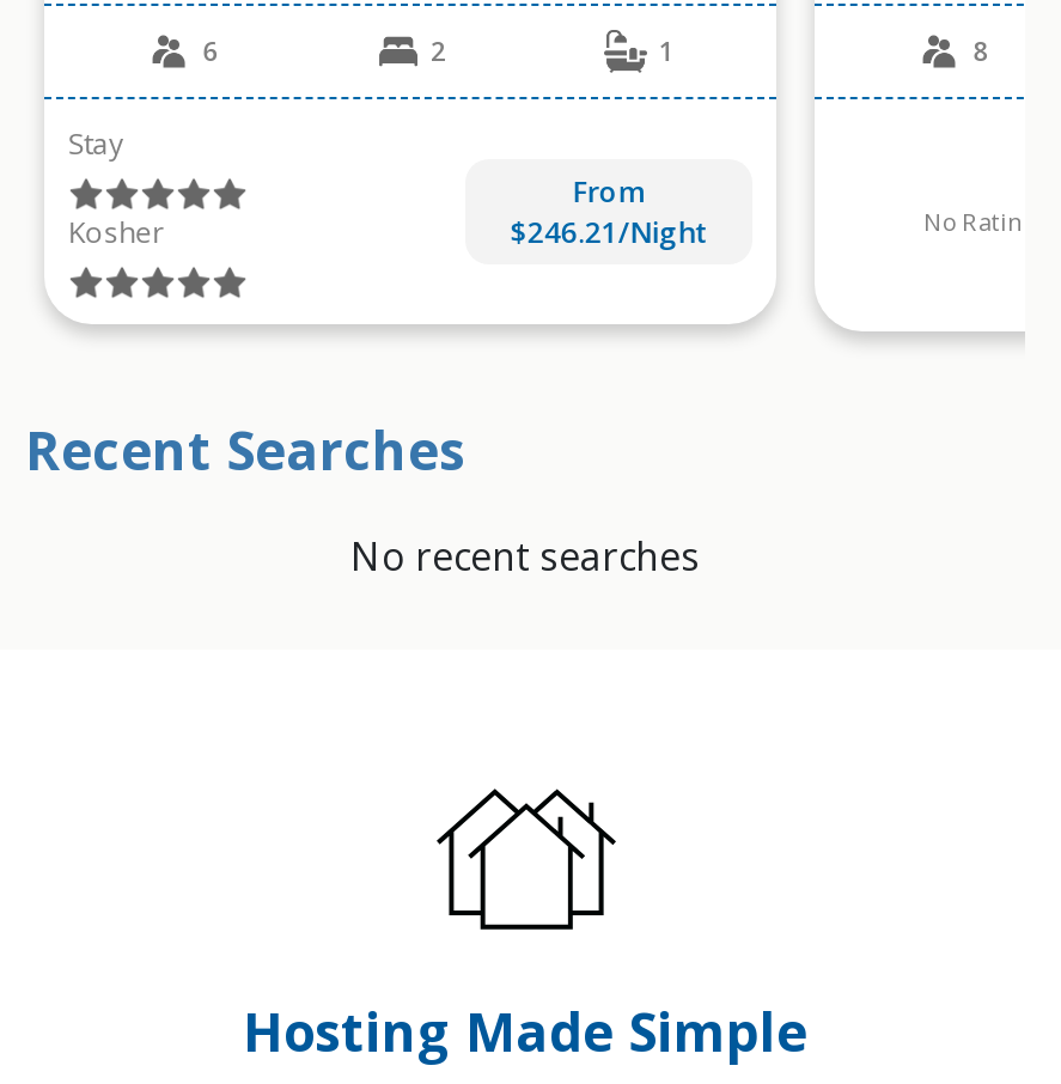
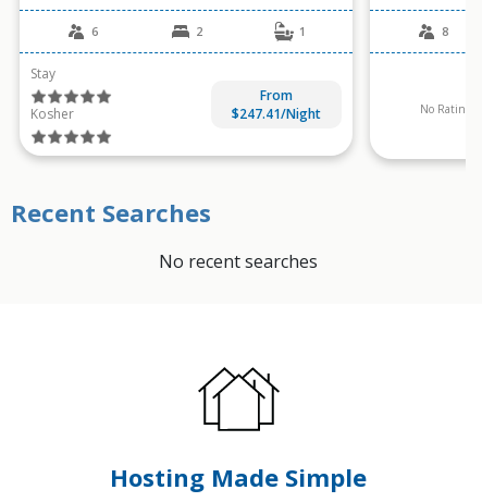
[511,211,707,251] $246.21/Night -> [232,104,321,123] $247.41/Night

